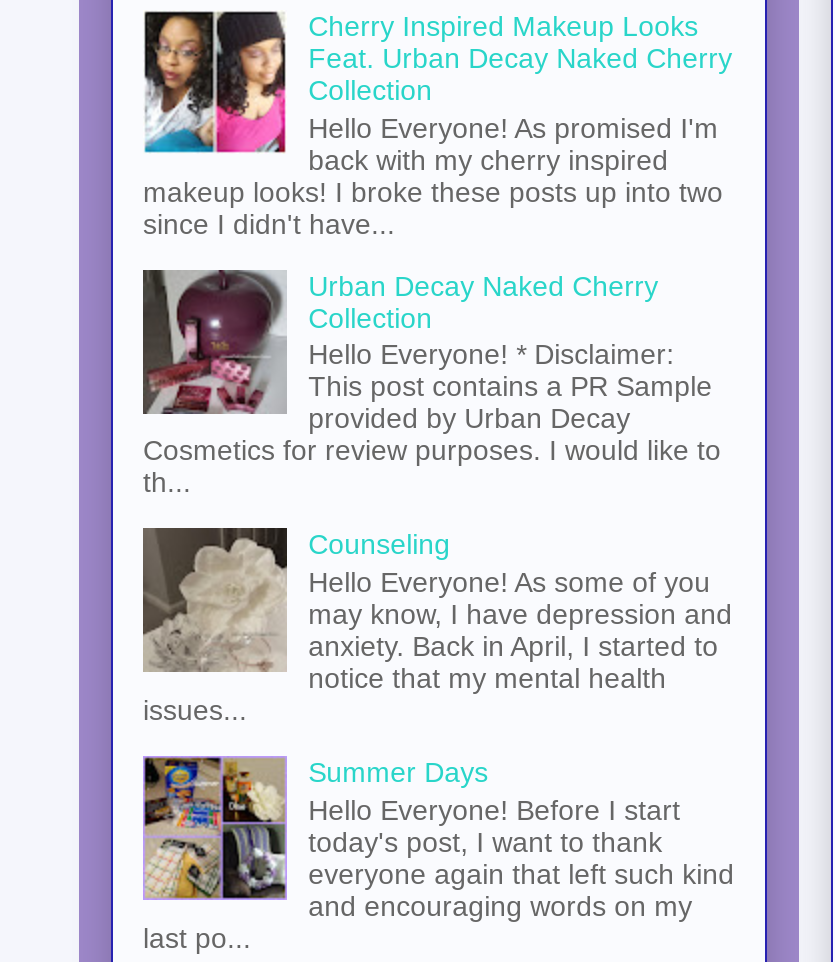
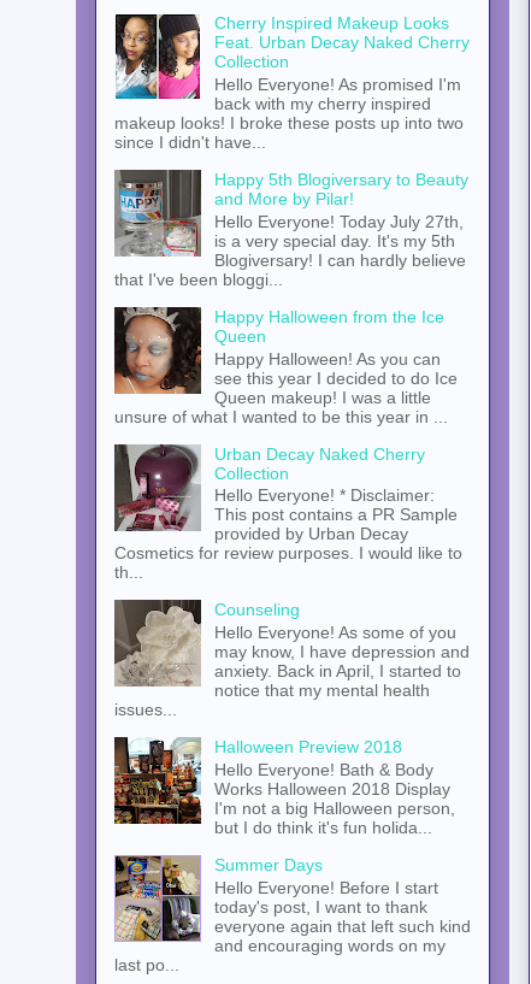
none -> [113,306,196,395] [image]
none -> [114,169,468,426] [image] | Happy 5th Blogiversary to Beauty | and More by Pilar! | Hello Everyone! Today July 27th, | is a very special day. It's my 5th | Blogiversary! I can hardly believe | that I've been bloggi... | Happy Halloween from the Ice | Queen | Happy Halloween! As you can | see this year I decided to do Ice | Queen makeup! I was a little | unsure of what I wanted to be this year in ...
none -> [113,737,455,837] [image] | Halloween Preview 2018 | Hello Everyone! Bath & Body | Works Halloween 2018 Display | I'm not a big Halloween person, | but I do think it's fun holida...

